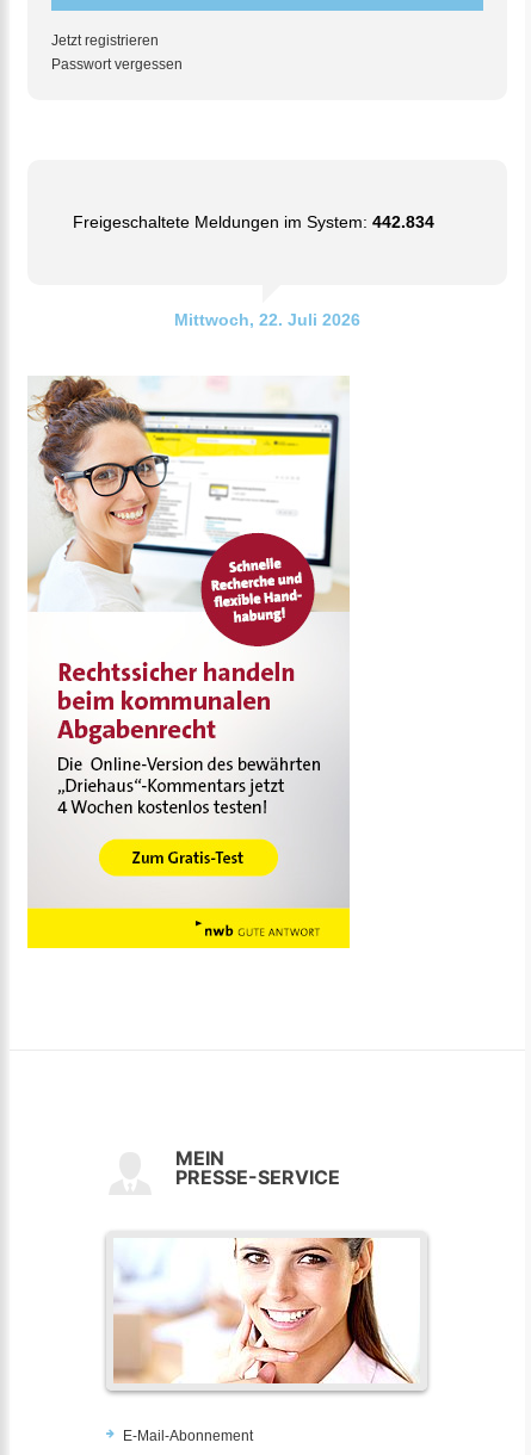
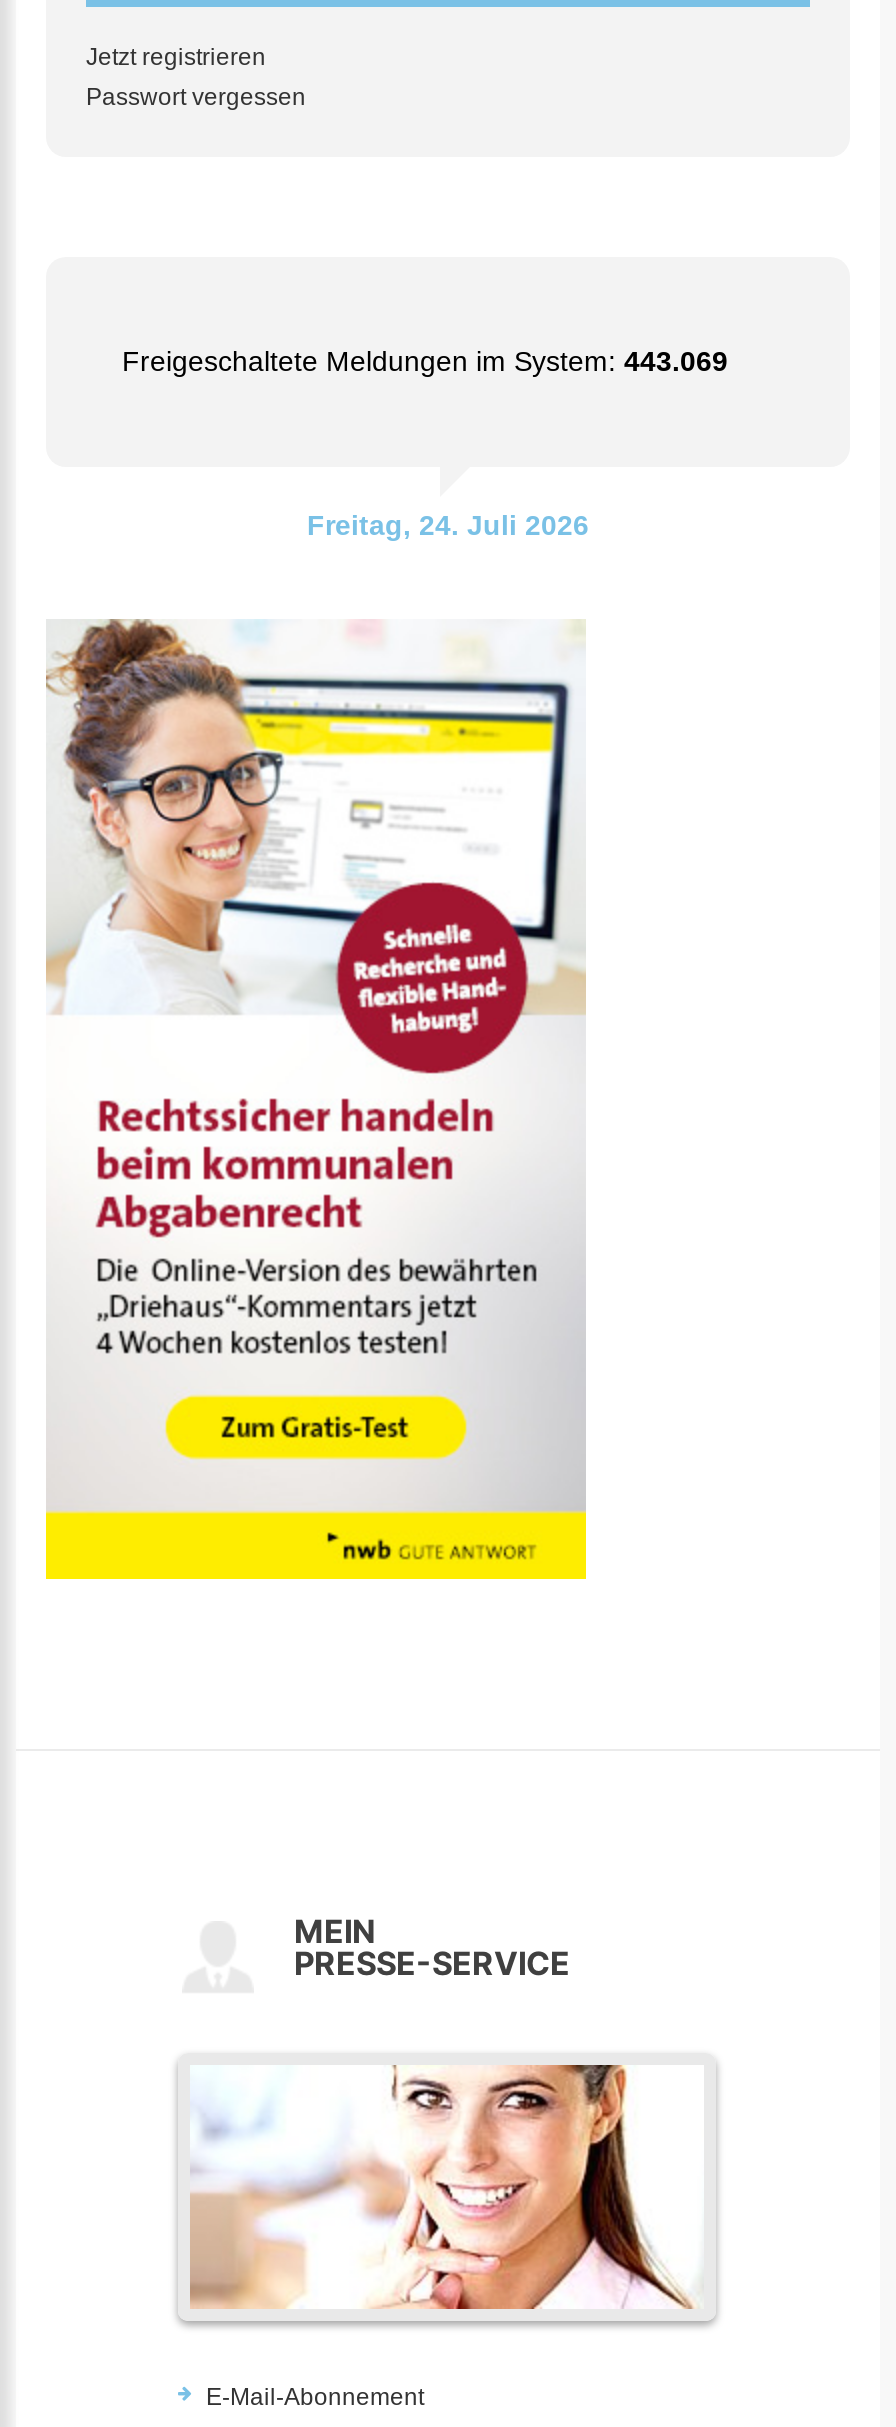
[73,213,434,232] Freigeschaltete Meldungen im System: 442.834 -> [122,345,728,377] Freigeschaltete Meldungen im System: 443.069
[174,310,360,329] Mittwoch, 22. Juli 2026 -> [307,509,589,541] Freitag, 24. Juli 2026

